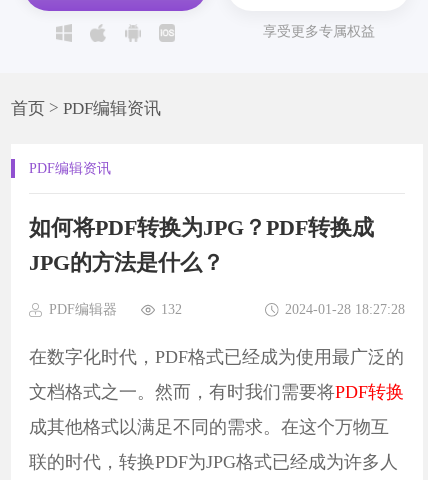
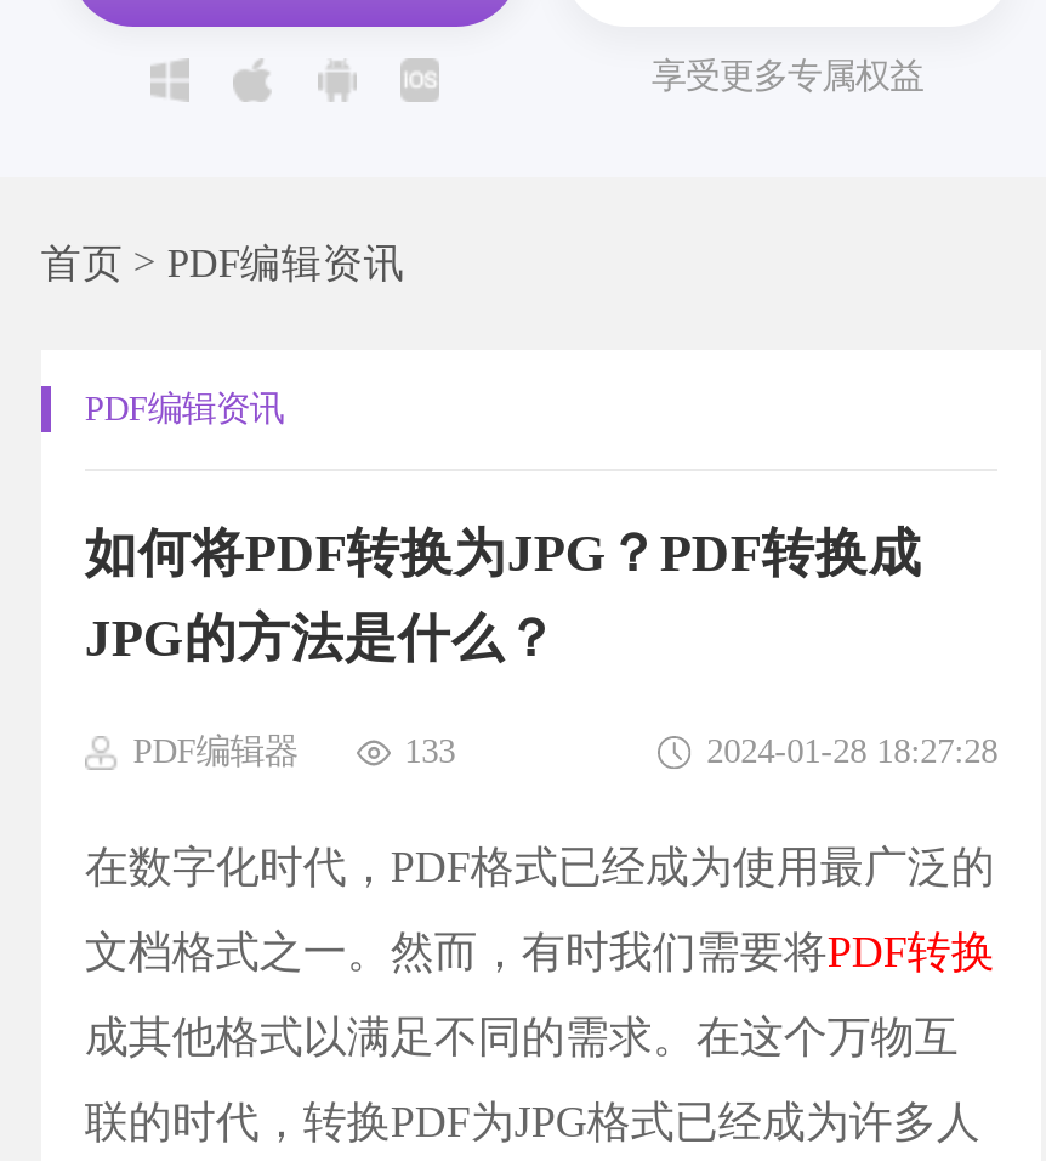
[161,301,182,317] 132 -> [405,732,456,770] 133

